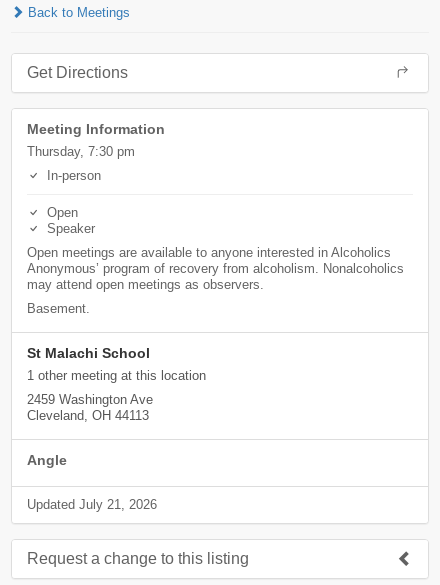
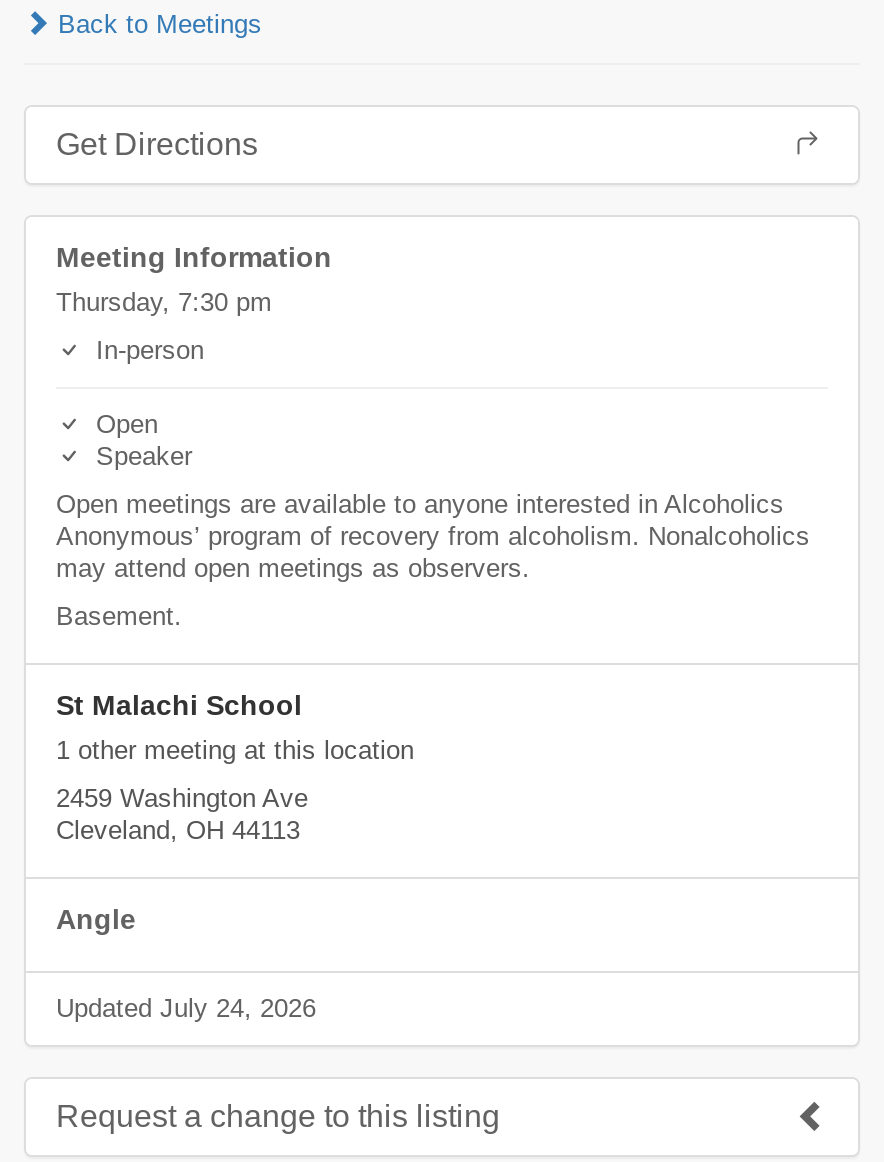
[27,497,157,512] Updated July 21, 2026 -> [56,993,316,1023] Updated July 24, 2026

